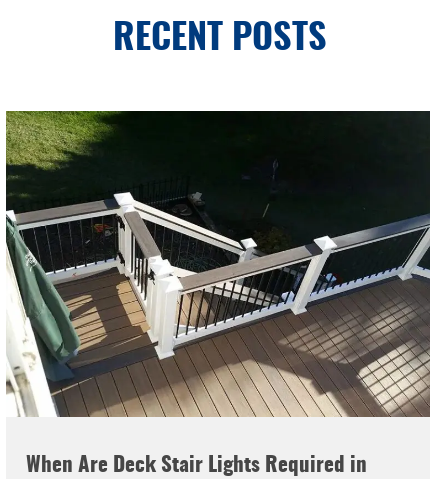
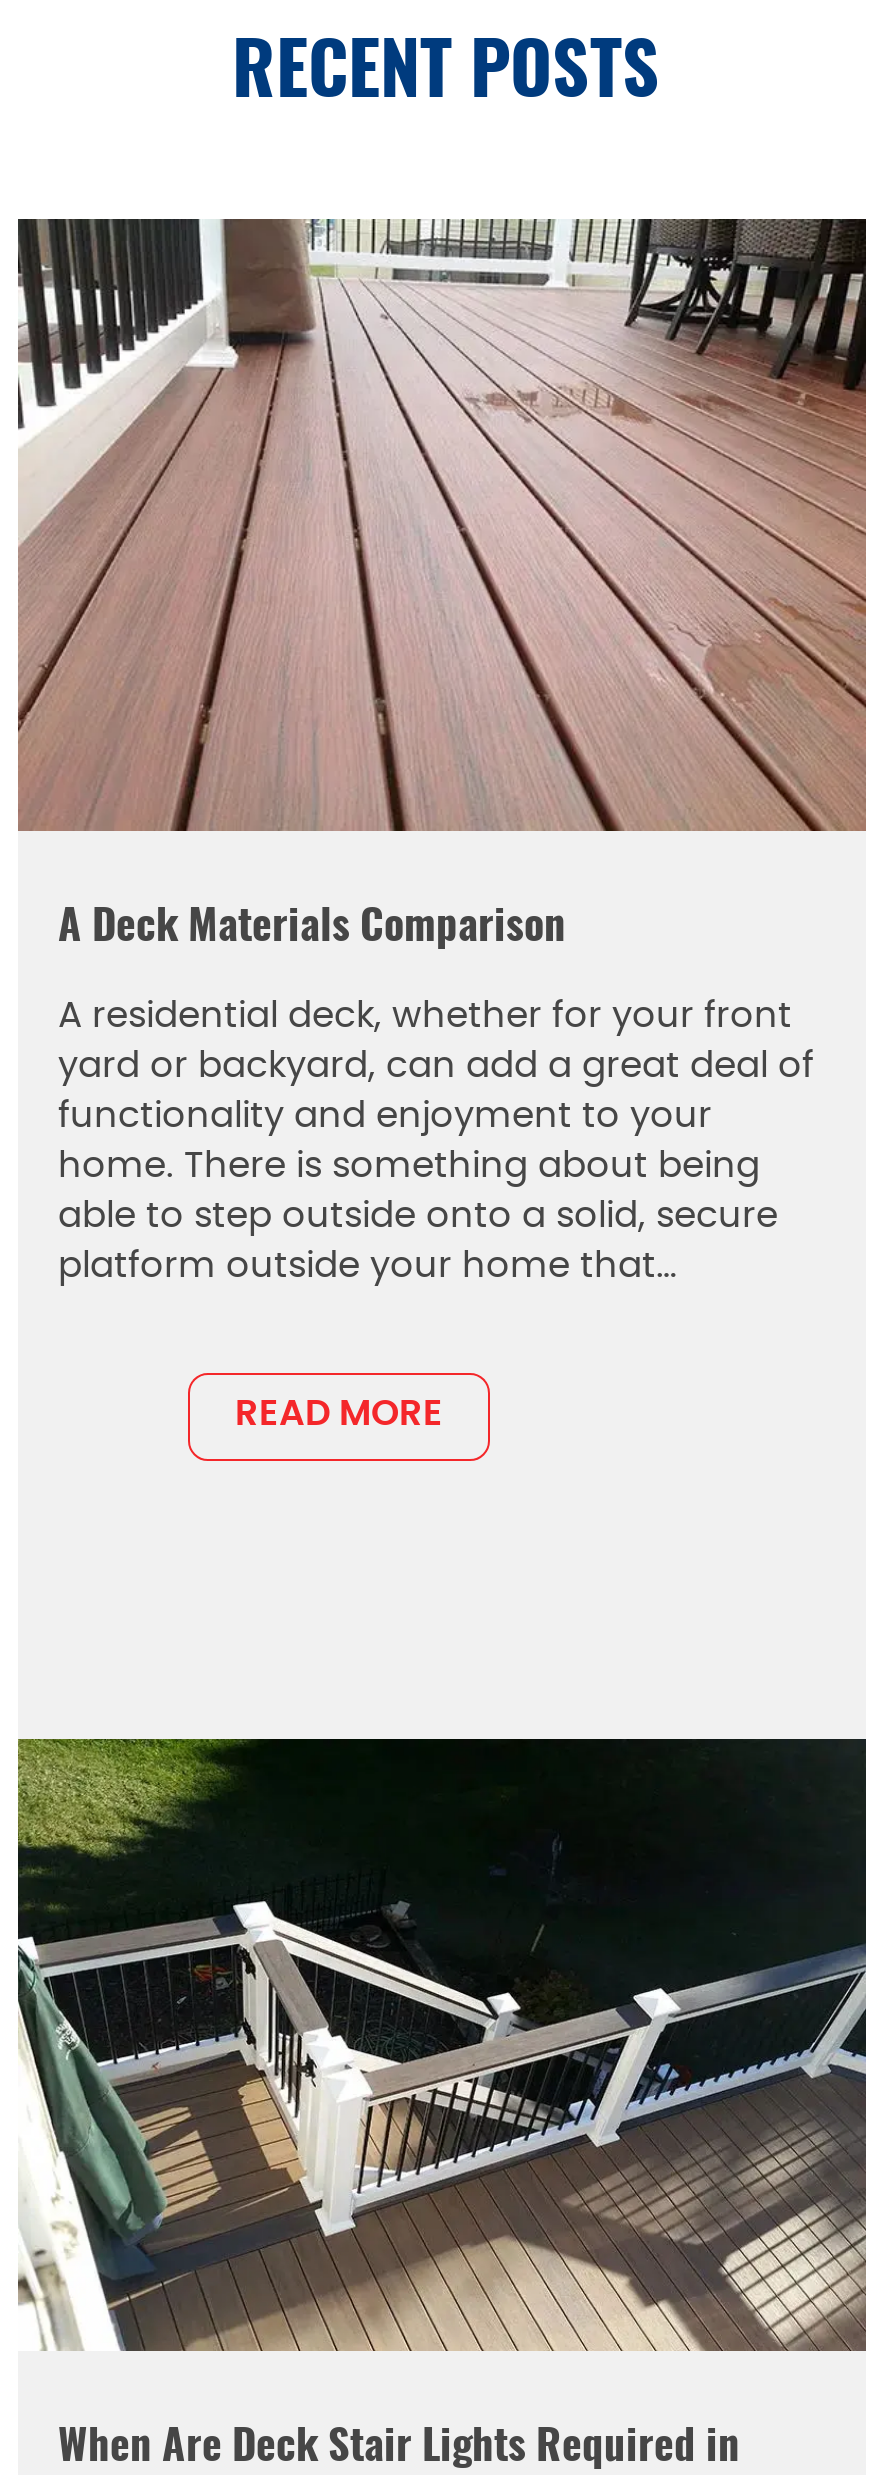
none -> [16,217,868,1284] [image] | A Deck Materials Comparison | A residential deck, whether for your front | yard or backyard, can add a great deal of | functionality and enjoyment to your | home. There is something about being | able to step outside onto a solid, secure | platform outside your home that…
none -> [235,1398,443,1434] READ MORE

